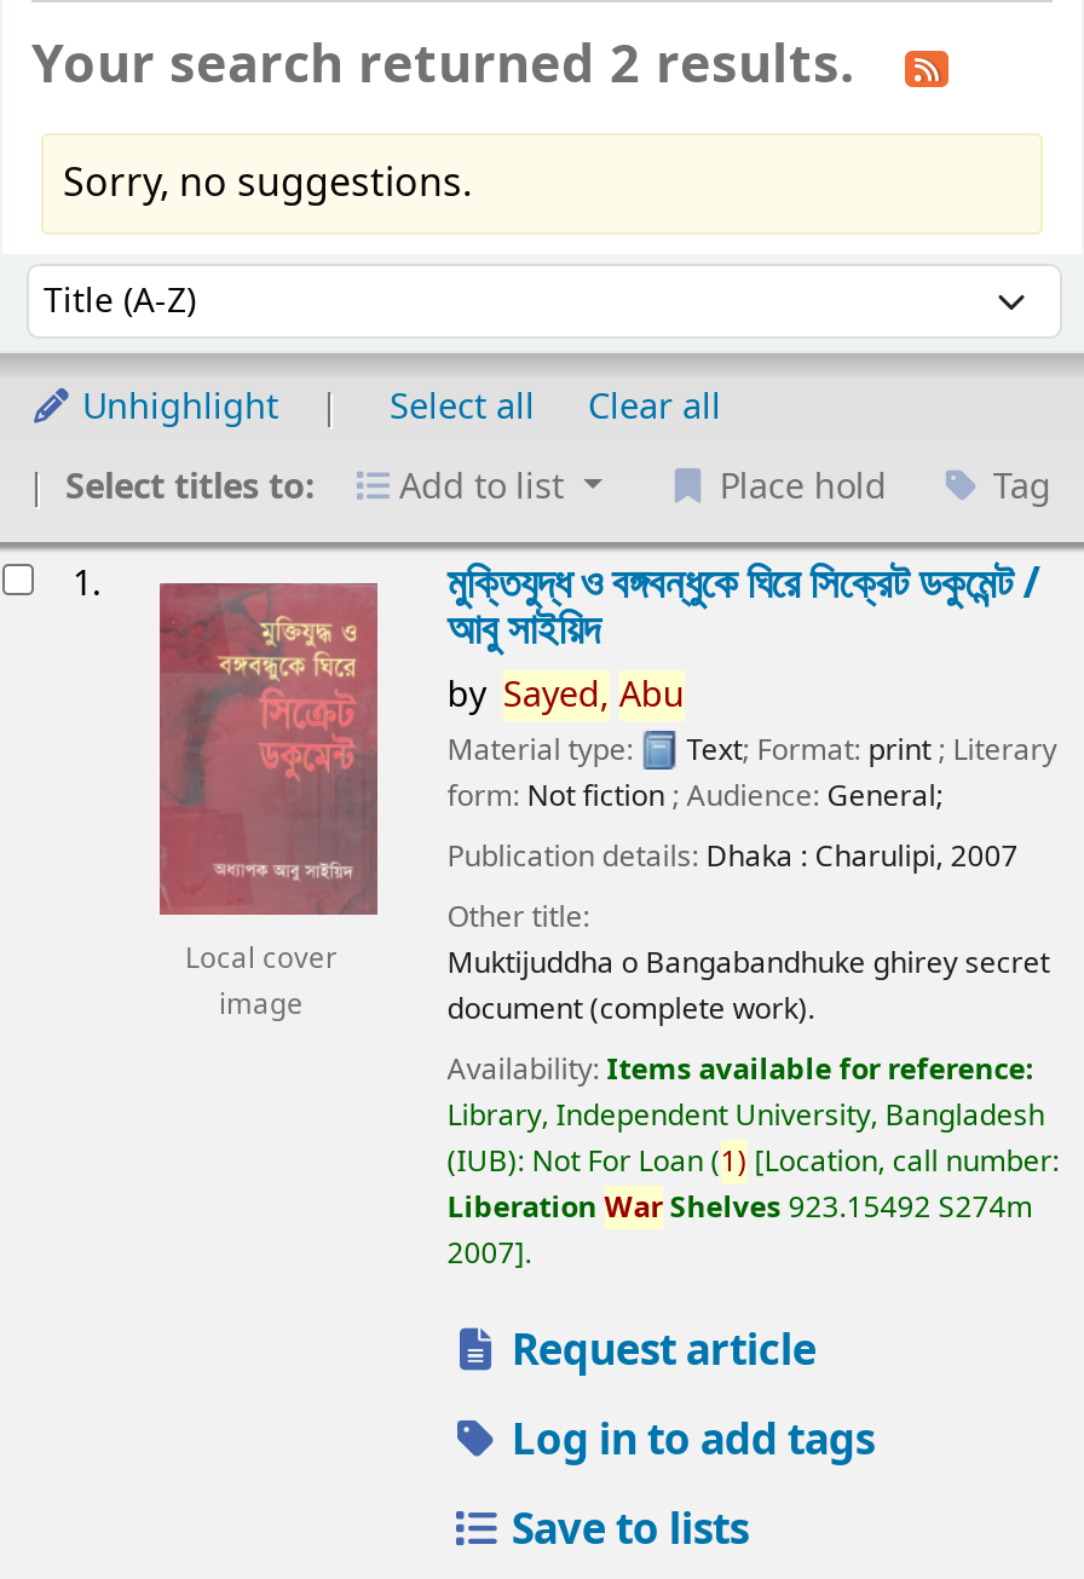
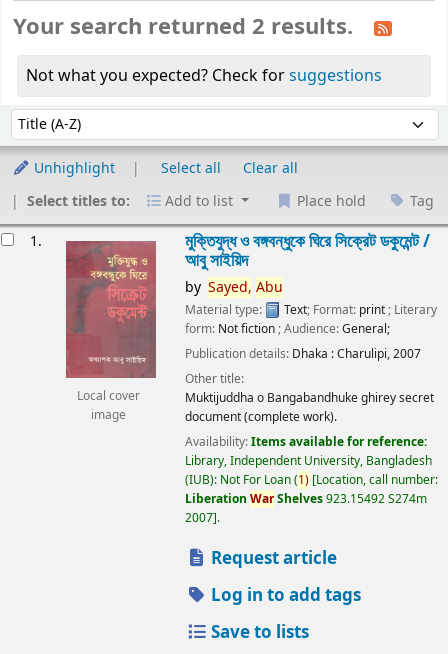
[63,155,472,213] Sorry, no suggestions. -> [26,64,382,88] Not what you expected? Check for suggestions

